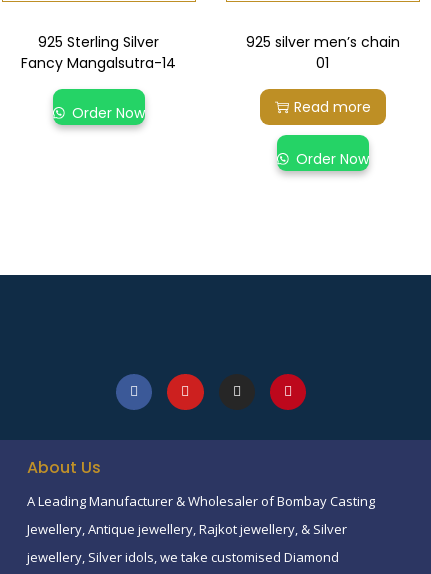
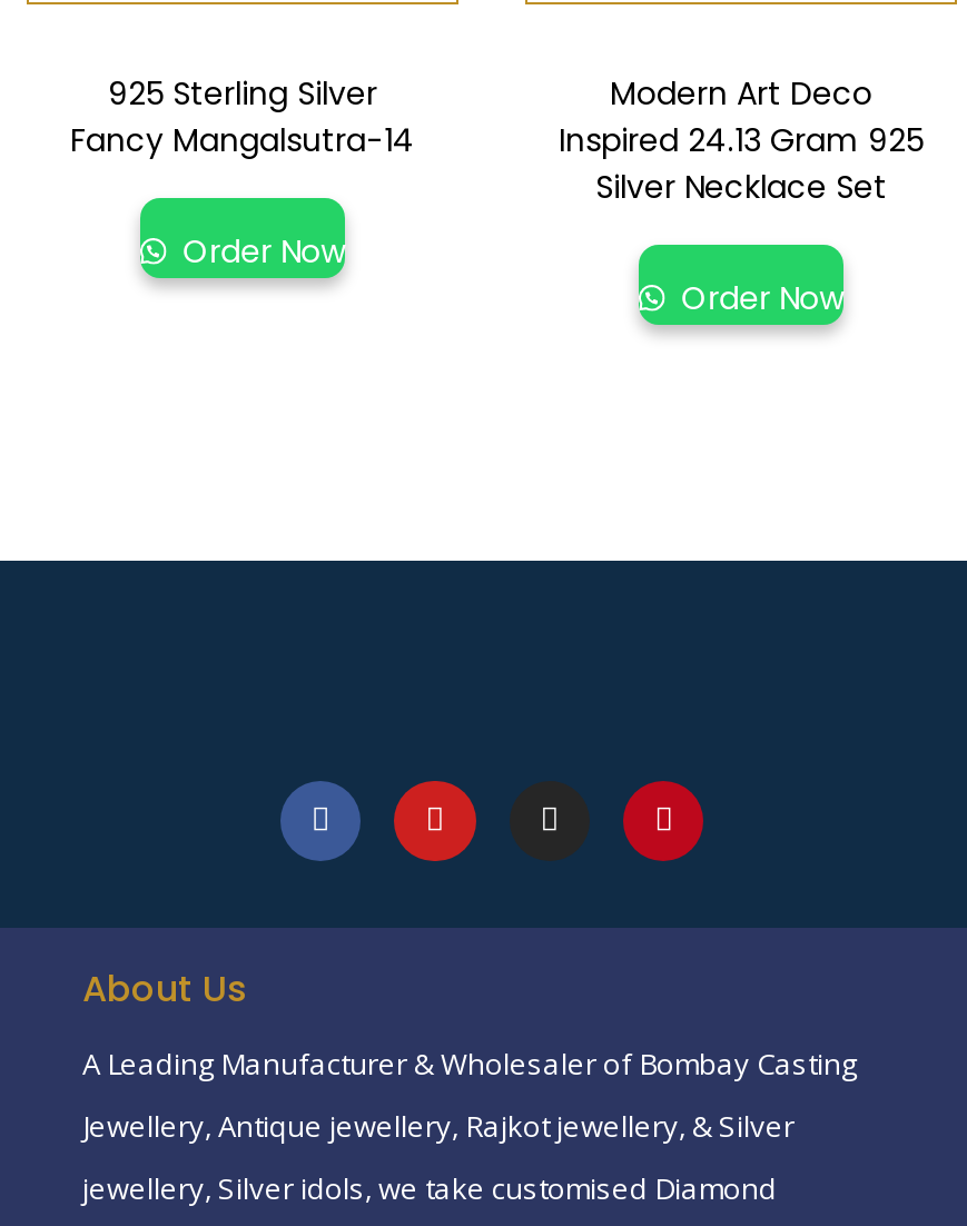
[246,32,400,117] 925 silver men’s chain | 01 | Read more -> [559,71,924,209] Modern Art Deco | Inspired 24.13 Gram 925 | Silver Necklace Set

